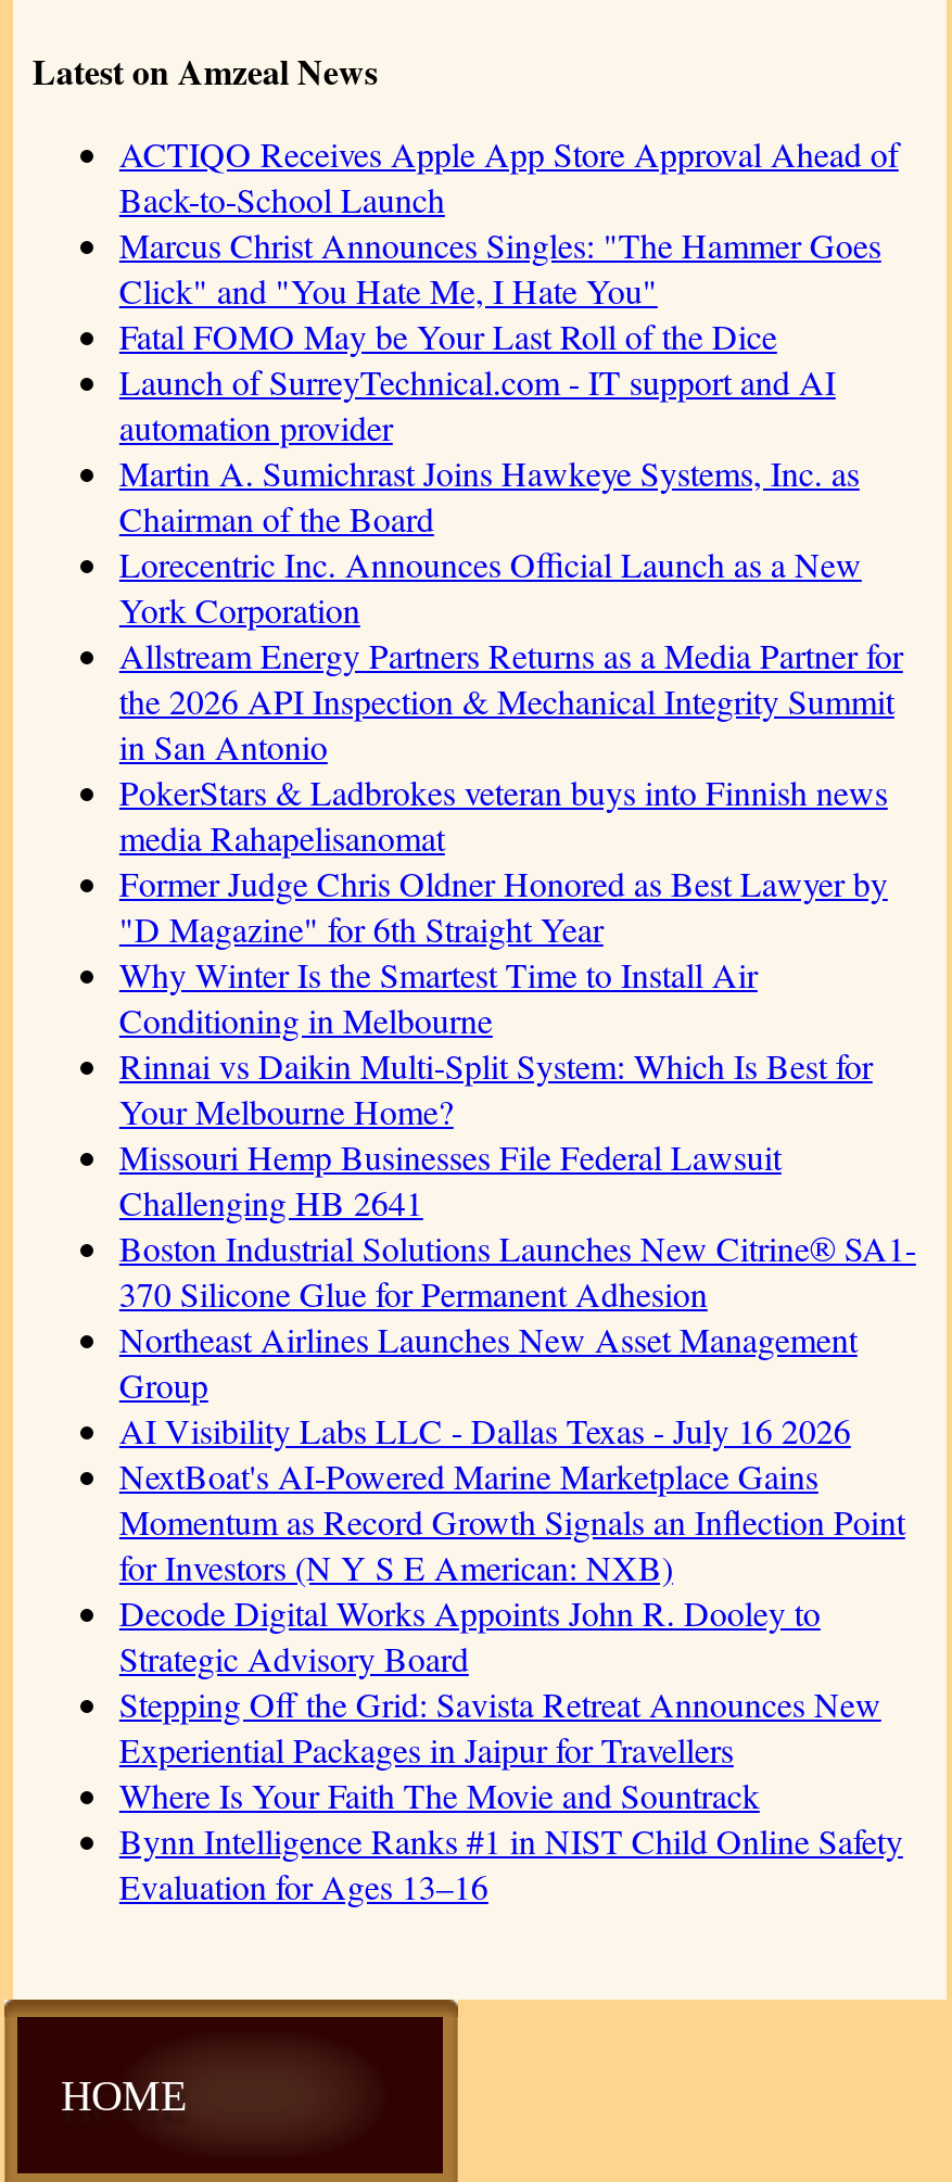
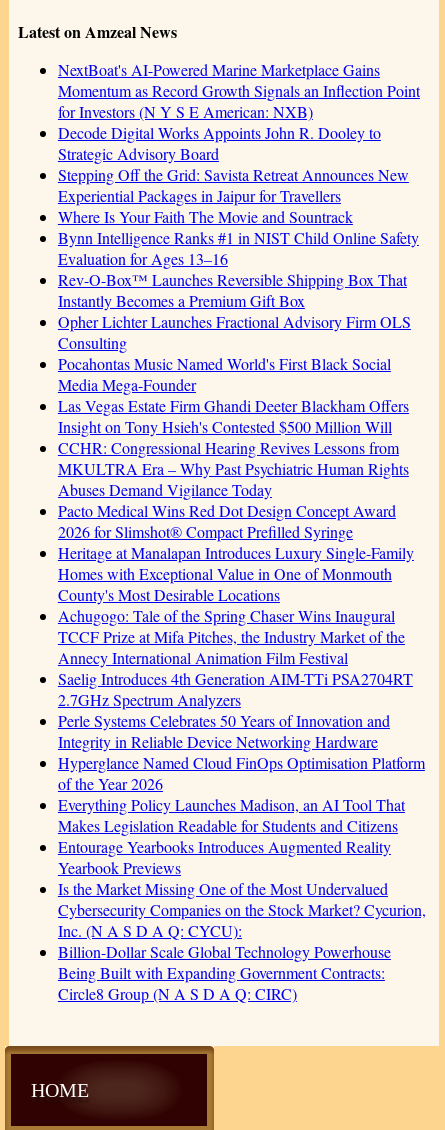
[119,131,916,1454] ACTIQO Receives Apple App Store Approval Ahead of | Back-to-School Launch | Marcus Christ Announces Singles: "The Hammer Goes | Click" and "You Hate Me, I Hate You" | Fatal FOMO May be Your Last Roll of the Dice | Launch of SurreyTechnical.com - IT support and AI | automation provider | Martin A. Sumichrast Joins Hawkeye Systems, Inc. as | Chairman of the Board | Lorecentric Inc. Announces Official Launch as a New | York Corporation | Allstream Energy Partners Returns as a Media Partner for | the 2026 API Inspection & Mechanical Integrity Summit | in San Antonio | PokerStars & Ladbrokes veteran buys into Finnish news | media Rahapelisanomat | Former Judge Chris Oldner Honored as Best Lawyer by | "D Magazine" for 6th Straight Year | Why Winter Is the Smartest Time to Install Air | Conditioning in Melbourne | Rinnai vs Daikin Multi-Split System: Which Is Best for | Your Melbourne Home? | Missouri Hemp Businesses File Federal Lawsuit | Challenging HB 2641 | Boston Industrial Solutions Launches New Citrine® SA1- | 370 Silicone Glue for Permanent Adhesion | Northeast Airlines Launches New Asset Management | Group | AI Visibility Labs LLC - Dallas Texas - July 16 2026 -> none
moved [119,1454,905,1910] -> [58,59,420,269]: NextBoat's AI-Powered Marine Marketplace Gains | Momentum as Record Growth Signals an Inflection Point | for Investors (N Y S E American: NXB) | ... | Bynn Intelligence Ranks #1 in NIST Child Online Safety | Evaluation for Ages 13–16
none -> [58,269,426,1004] Rev-O-Box™ Launches Reversible Shipping Box That | Instantly Becomes a Premium Gift Box | Opher Lichter Launches Fractional Advisory Firm OLS | Consulting | Pocahontas Music Named World's First Black Social | Media Mega-Founder | Las Vegas Estate Firm Ghandi Deeter Blackham Offers | Insight on Tony Hsieh's Contested $500 Million Will | CCHR: Congressional Hearing Revives Lessons from | MKULTRA Era – Why Past Psychiatric Human Rights | Abuses Demand Vigilance Today | Pacto Medical Wins Red Dot Design Concept Award | 2026 for Slimshot® Compact Prefilled Syringe | Heritage at Manalapan Introduces Luxury Single-Family | Homes with Exceptional Value in One of Monmouth | County's Most Desirable Locations | Achugogo: Tale of the Spring Chaser Wins Inaugural | TCCF Prize at Mifa Pitches, the Industry Market of the | Annecy International Animation Film Festival | Saelig Introduces 4th Generation AIM-TTi PSA2704RT | 2.7GHz Spectrum Analyzers | Perle Systems Celebrates 50 Years of Innovation and | Integrity in Reliable Device Networking Hardware | Hyperglance Named Cloud FinOps Optimisation Platform | of the Year 2026 | Everything Policy Launches Madison, an AI Tool That | Makes Legislation Readable for Students and Citizens | Entourage Yearbooks Introduces Augmented Reality | Yearbook Previews | Is the Market Missing One of the Most Undervalued | Cybersecurity Companies on the Stock Market? Cycurion, | Inc. (N A S D A Q: CYCU): | Billion-Dollar Scale Global Technology Powerhouse | Being Built with Expanding Government Contracts: | Circle8 Group (N A S D A Q: CIRC)

